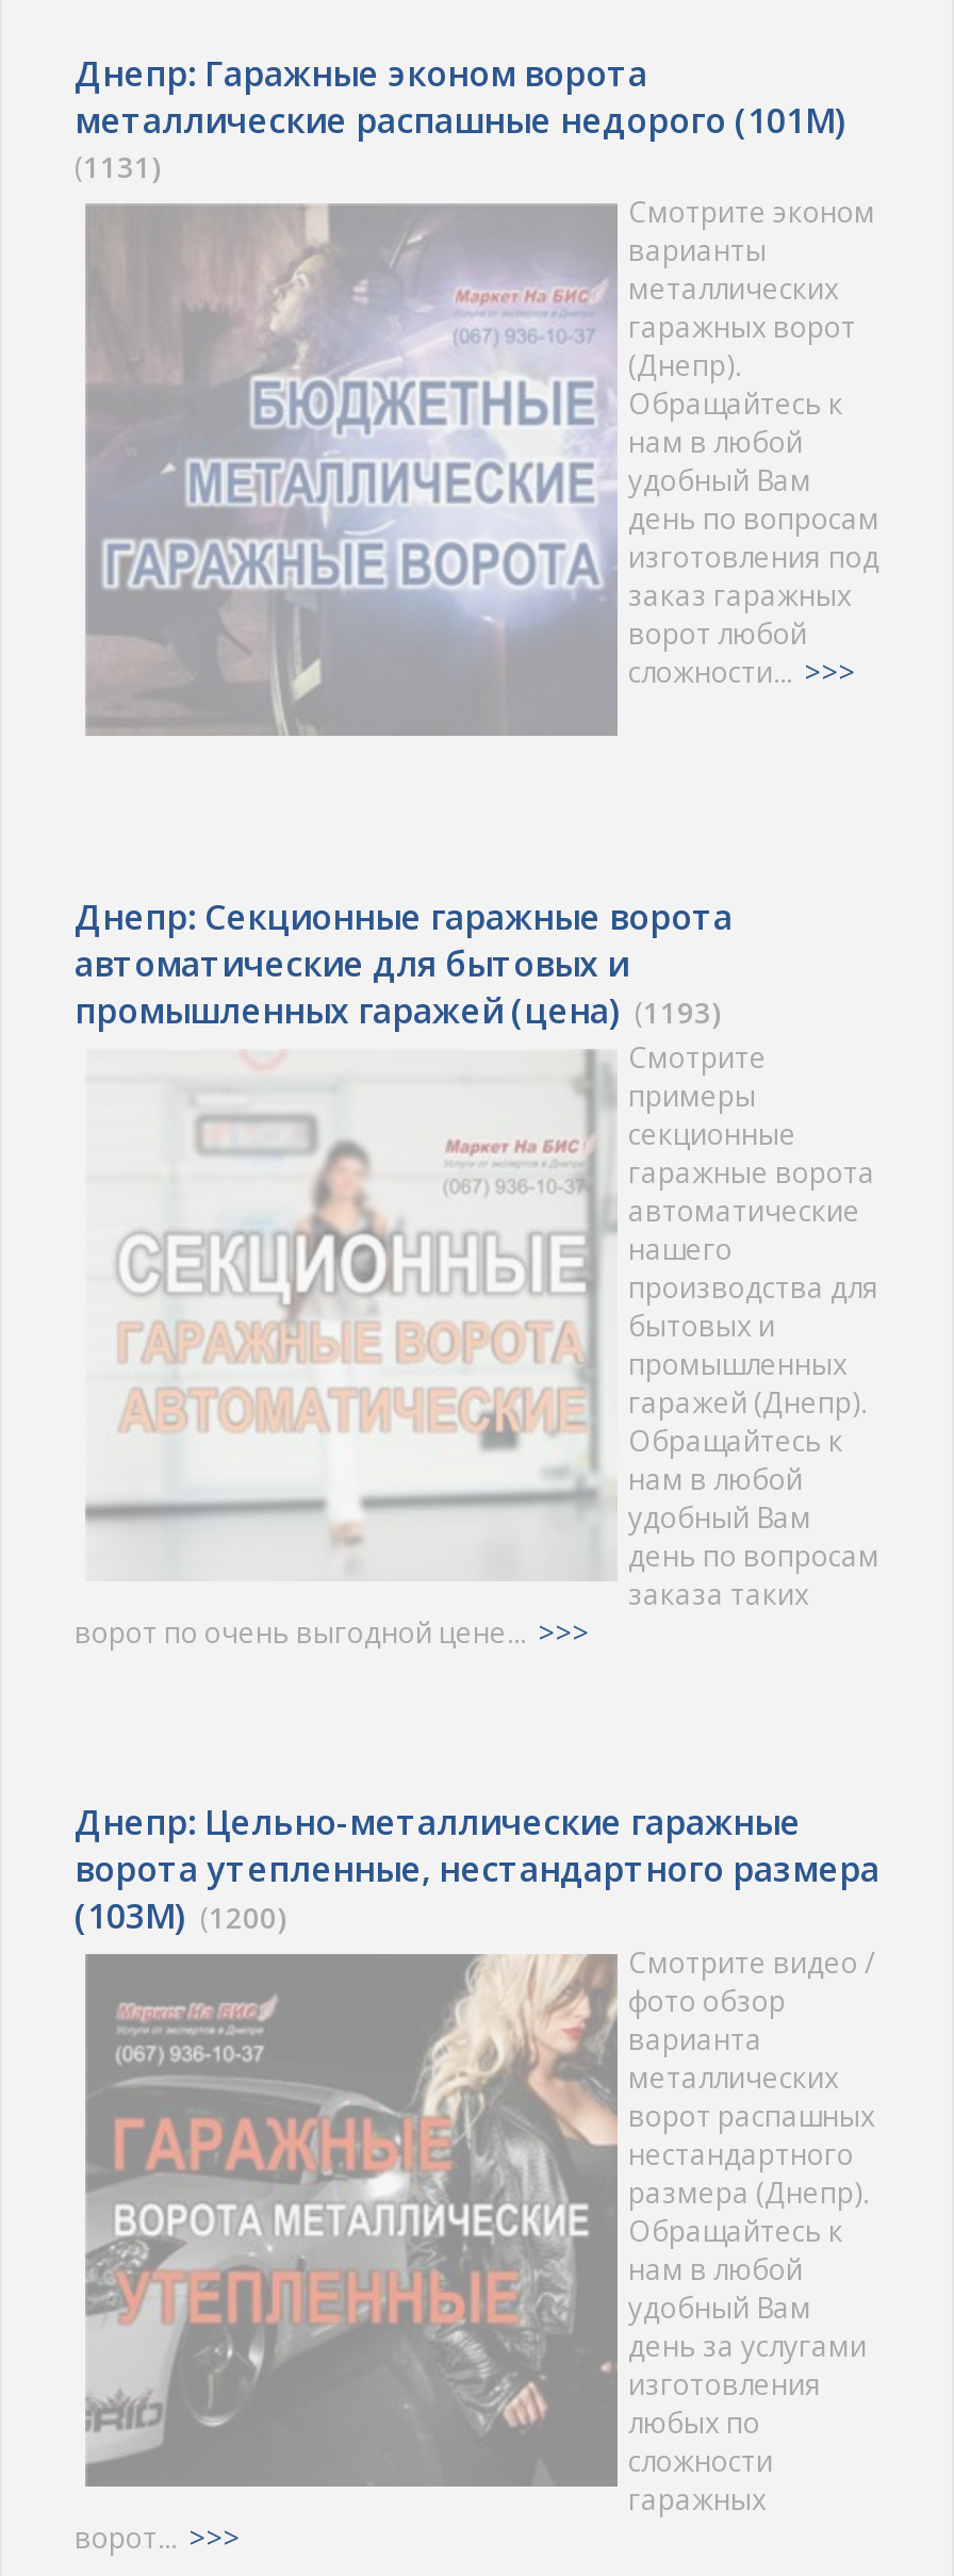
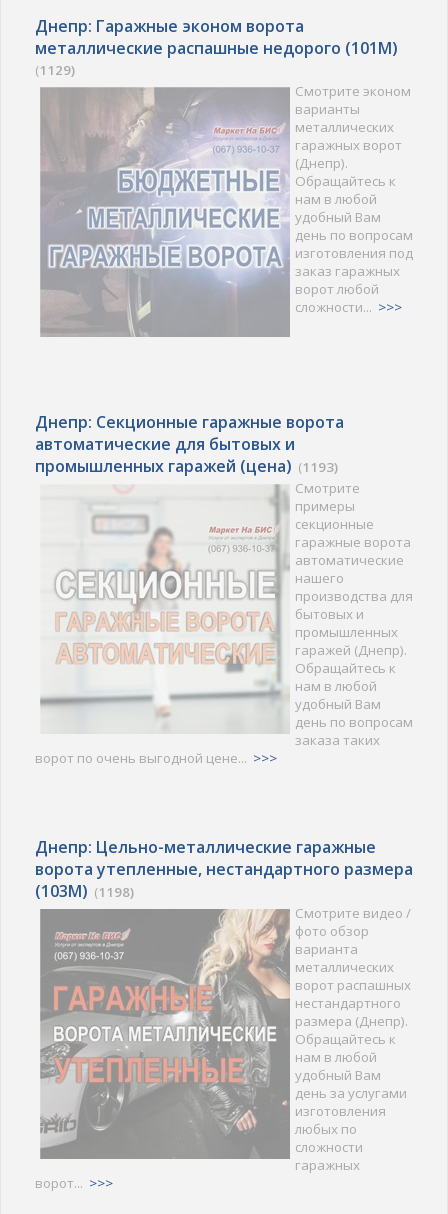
[75,147,160,186] (1131) -> [35,61,75,79] (1129)
[75,1892,285,1939] (103M) (1200) -> [35,880,134,902] (103M) (1198)

